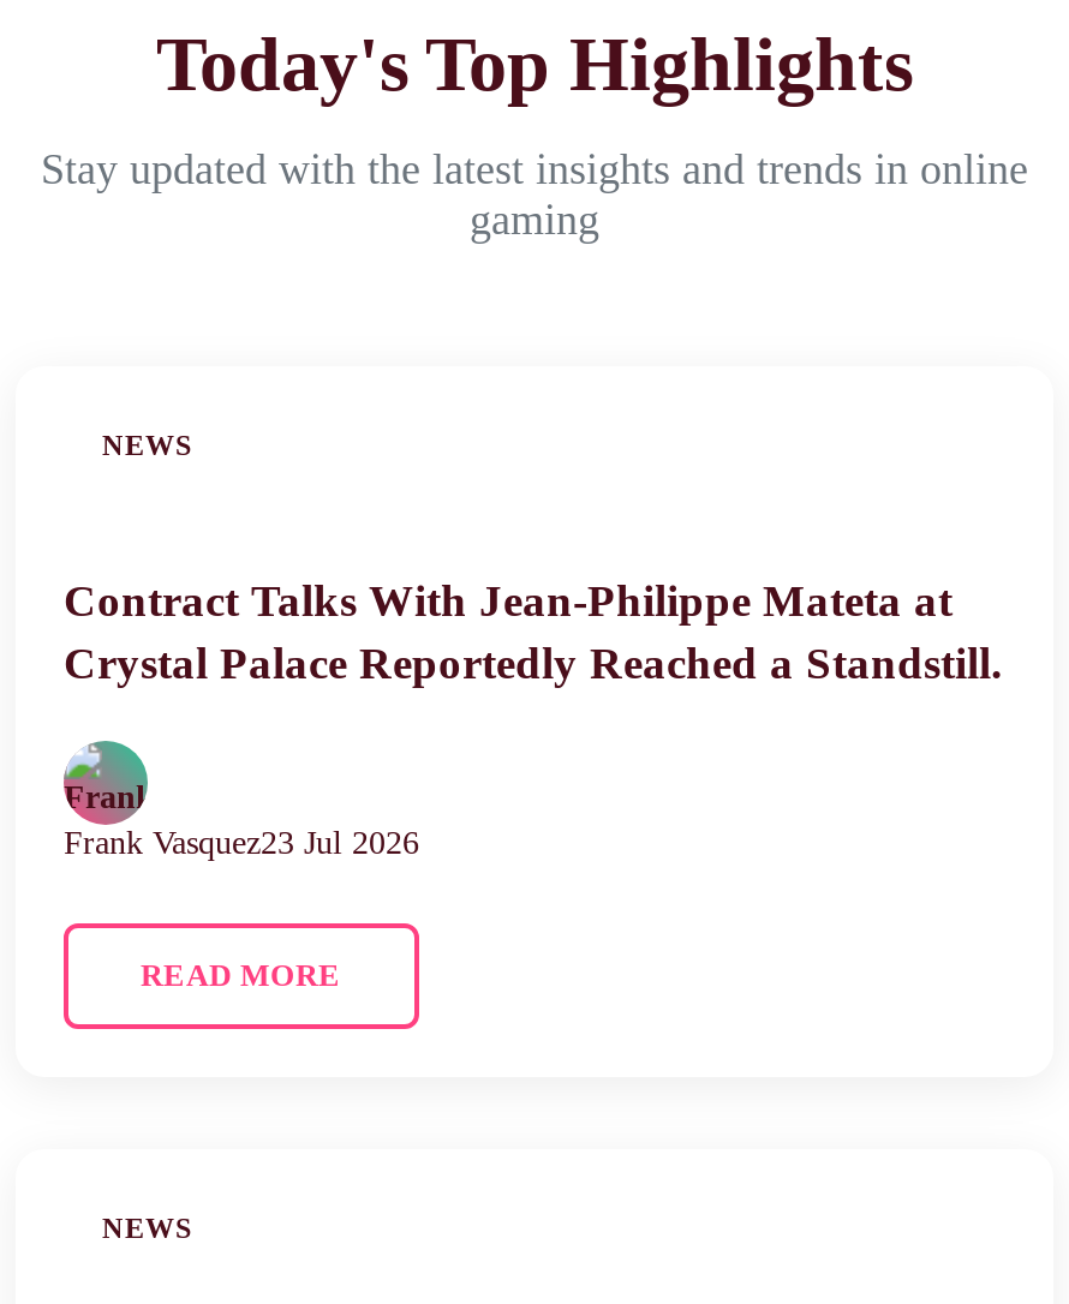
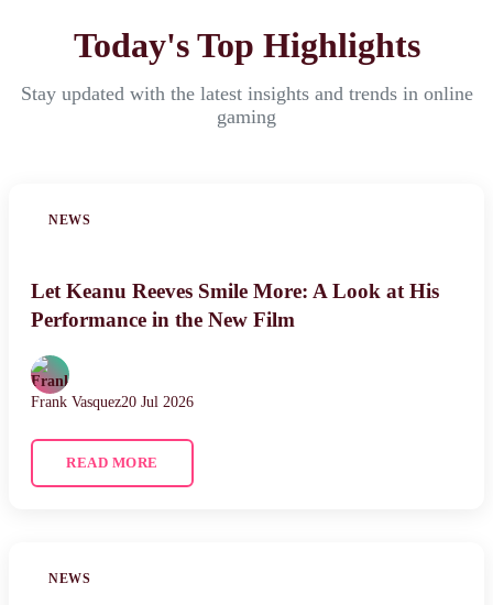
[64,576,1003,689] Contract Talks With Jean-Philippe Mateta at | Crystal Palace Reportedly Reached a Standstill. -> [31,280,439,331] Let Keanu Reeves Smile More: A Look at His | Performance in the New Film
[64,825,419,861] Frank Vasquez23 Jul 2026 -> [31,394,194,410] Frank Vasquez20 Jul 2026

